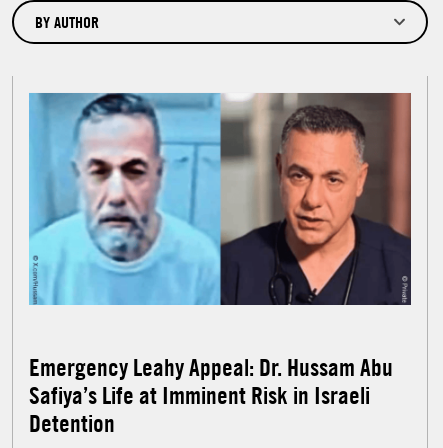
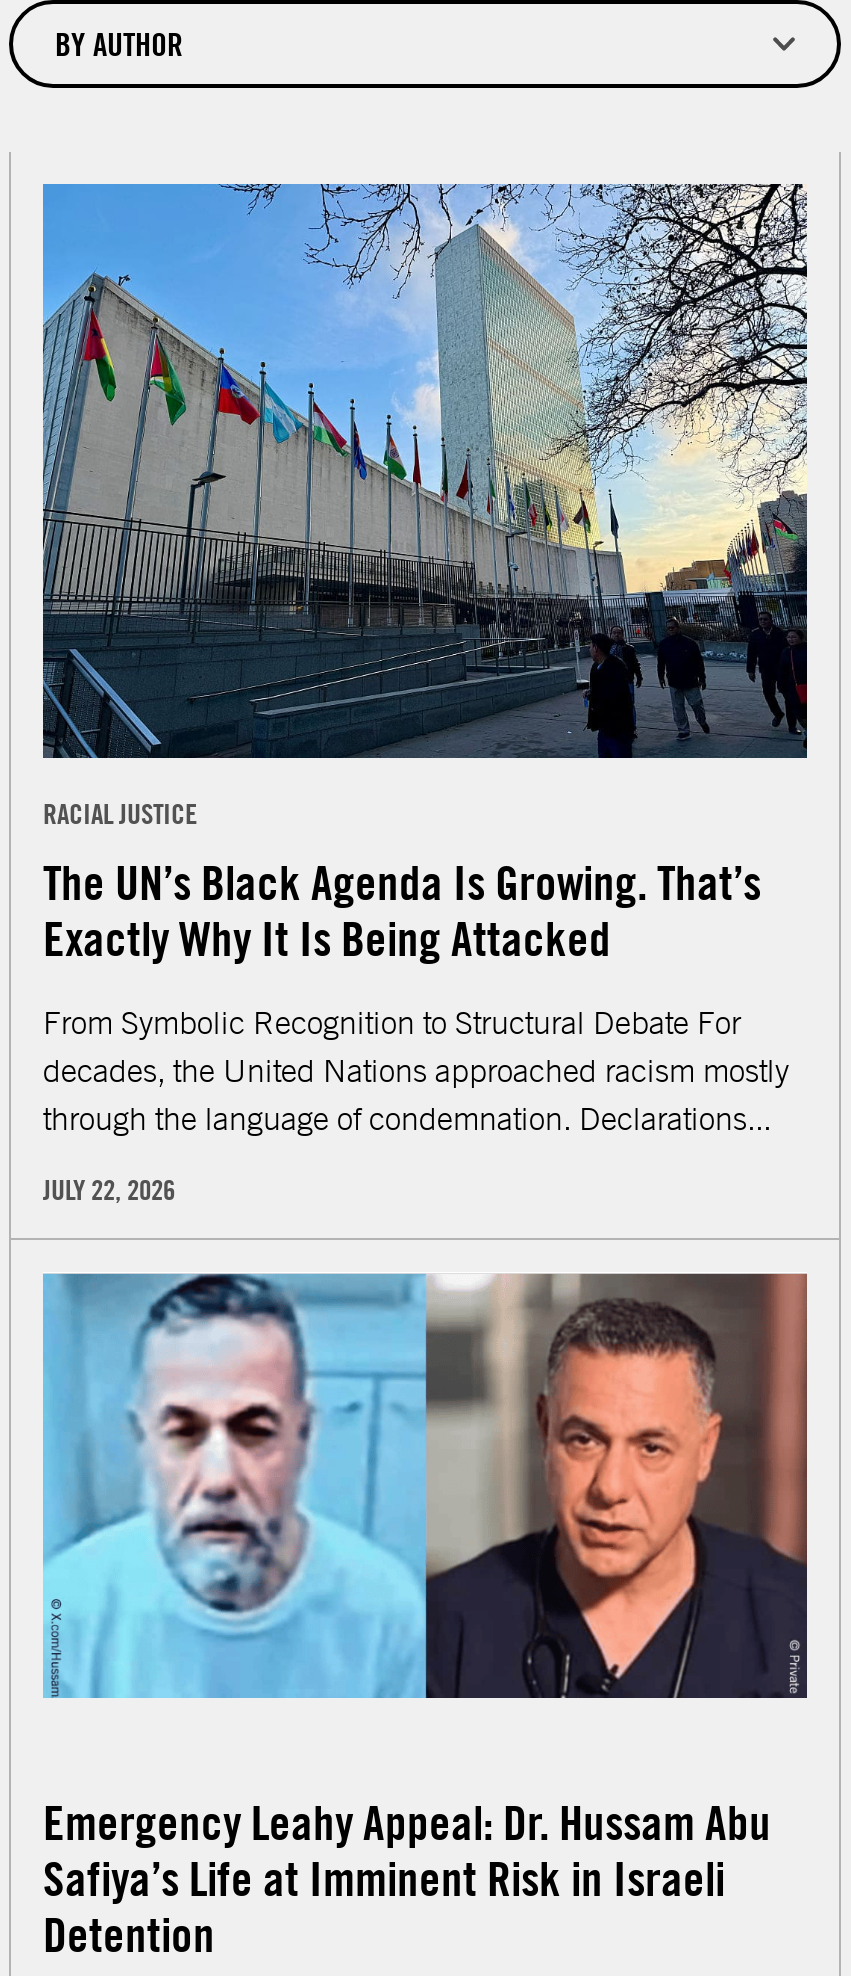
none -> [41,182,809,1205] [image] | RACIAL JUSTICE | The UN’s Black Agenda Is Growing. That’s | Exactly Why It Is Being Attacked | From Symbolic Recognition to Structural Debate For | decades, the United Nations approached racism mostly | through the language of condemnation. Declarations... | JULY 22, 2026

